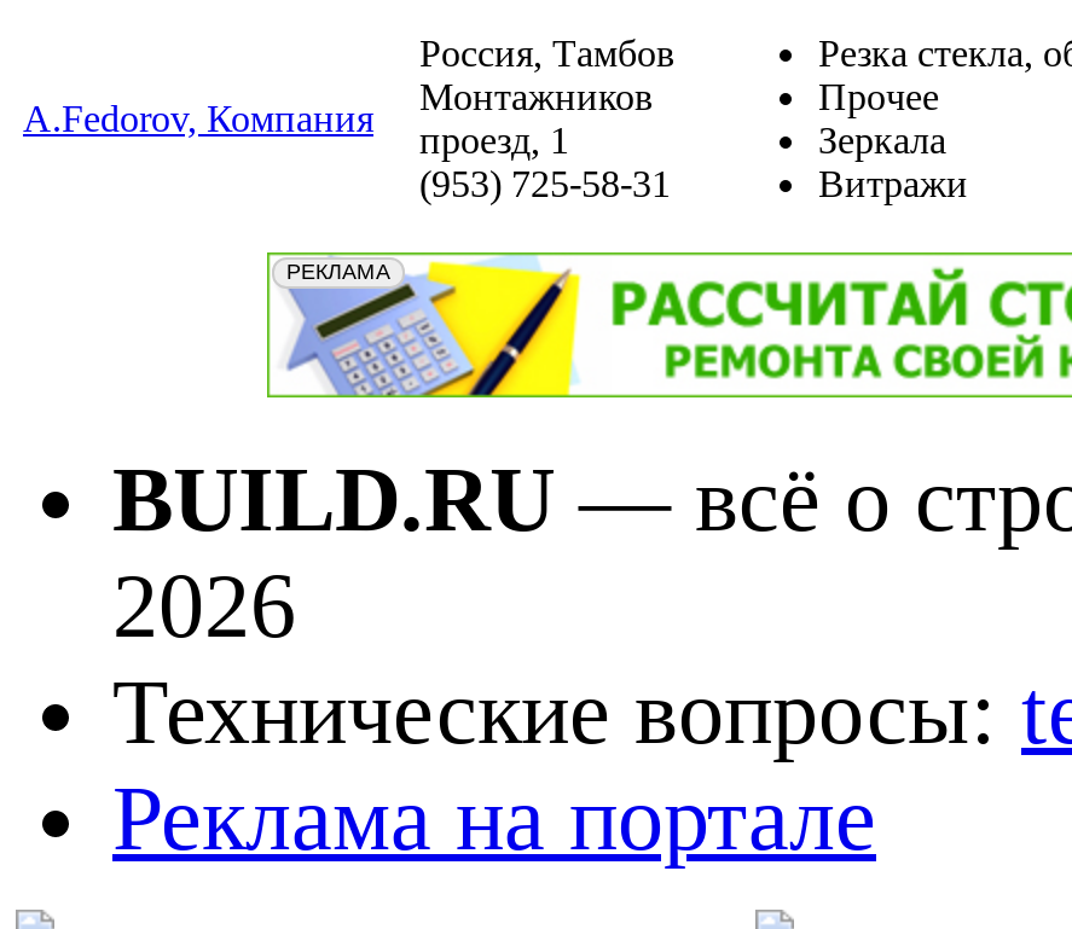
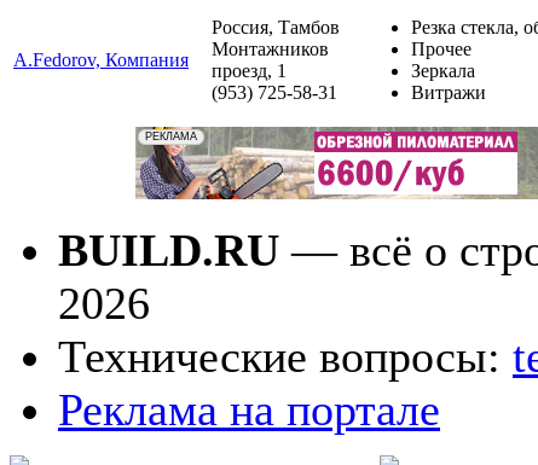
[267,250,1065,400] [image] -> [135,126,534,200] [image]

